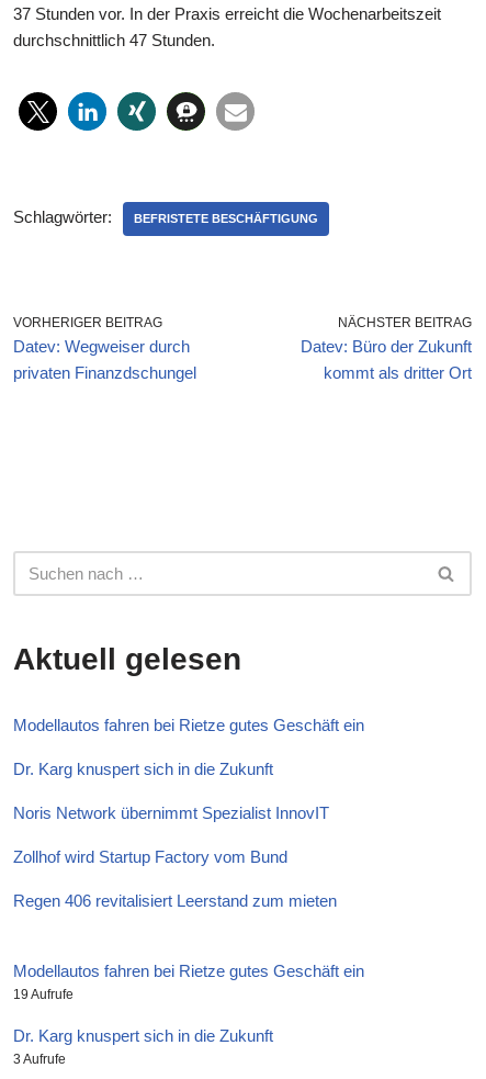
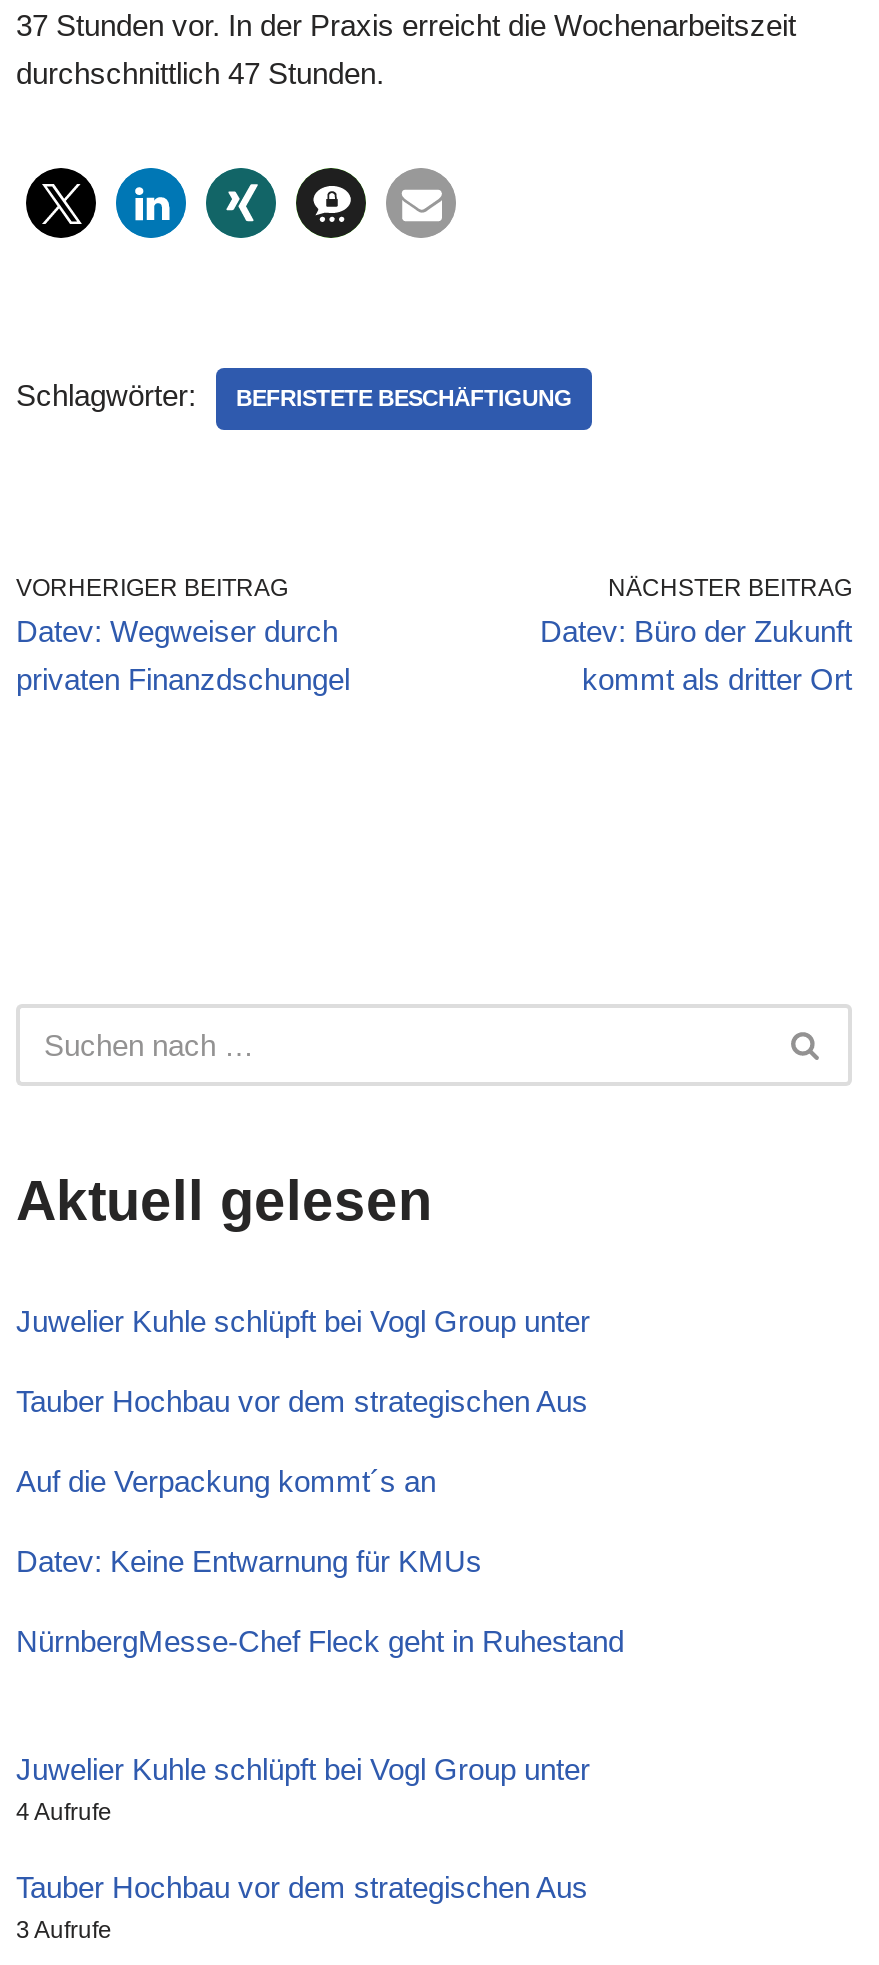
[13,716,364,735] Modellautos fahren bei Rietze gutes Geschäft ein -> [16,1304,590,1338] Juwelier Kuhle schlüpft bei Vogl Group unter
[13,760,273,778] Dr. Karg knuspert sich in die Zukunft -> [16,1384,588,1418] Tauber Hochbau vor dem strategischen Aus
[13,804,329,822] Noris Network übernimmt Spezialist InnovIT -> [16,1464,436,1498] Auf die Verpackung kommt´s an
[13,848,287,866] Zollhof wird Startup Factory vom Bund -> [16,1544,482,1578] Datev: Keine Entwarnung für KMUs
[13,892,337,910] Regen 406 revitalisiert Leerstand zum mieten -> [16,1624,624,1658] NürnbergMesse-Chef Fleck geht in Ruhestand
[13,962,364,1002] Modellautos fahren bei Rietze gutes Geschäft ein | 19 Aufrufe -> [16,1752,590,1826] Juwelier Kuhle schlüpft bei Vogl Group unter | 4 Aufrufe
[13,1027,273,1045] Dr. Karg knuspert sich in die Zukunft -> [16,1870,588,1904] Tauber Hochbau vor dem strategischen Aus

